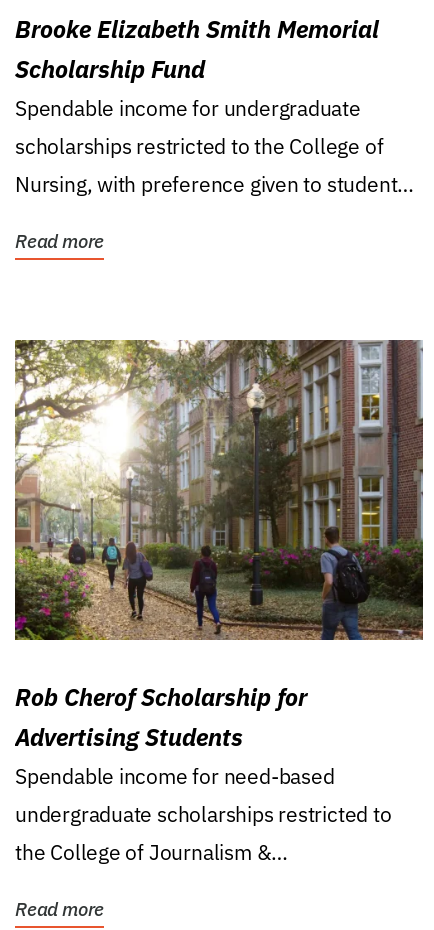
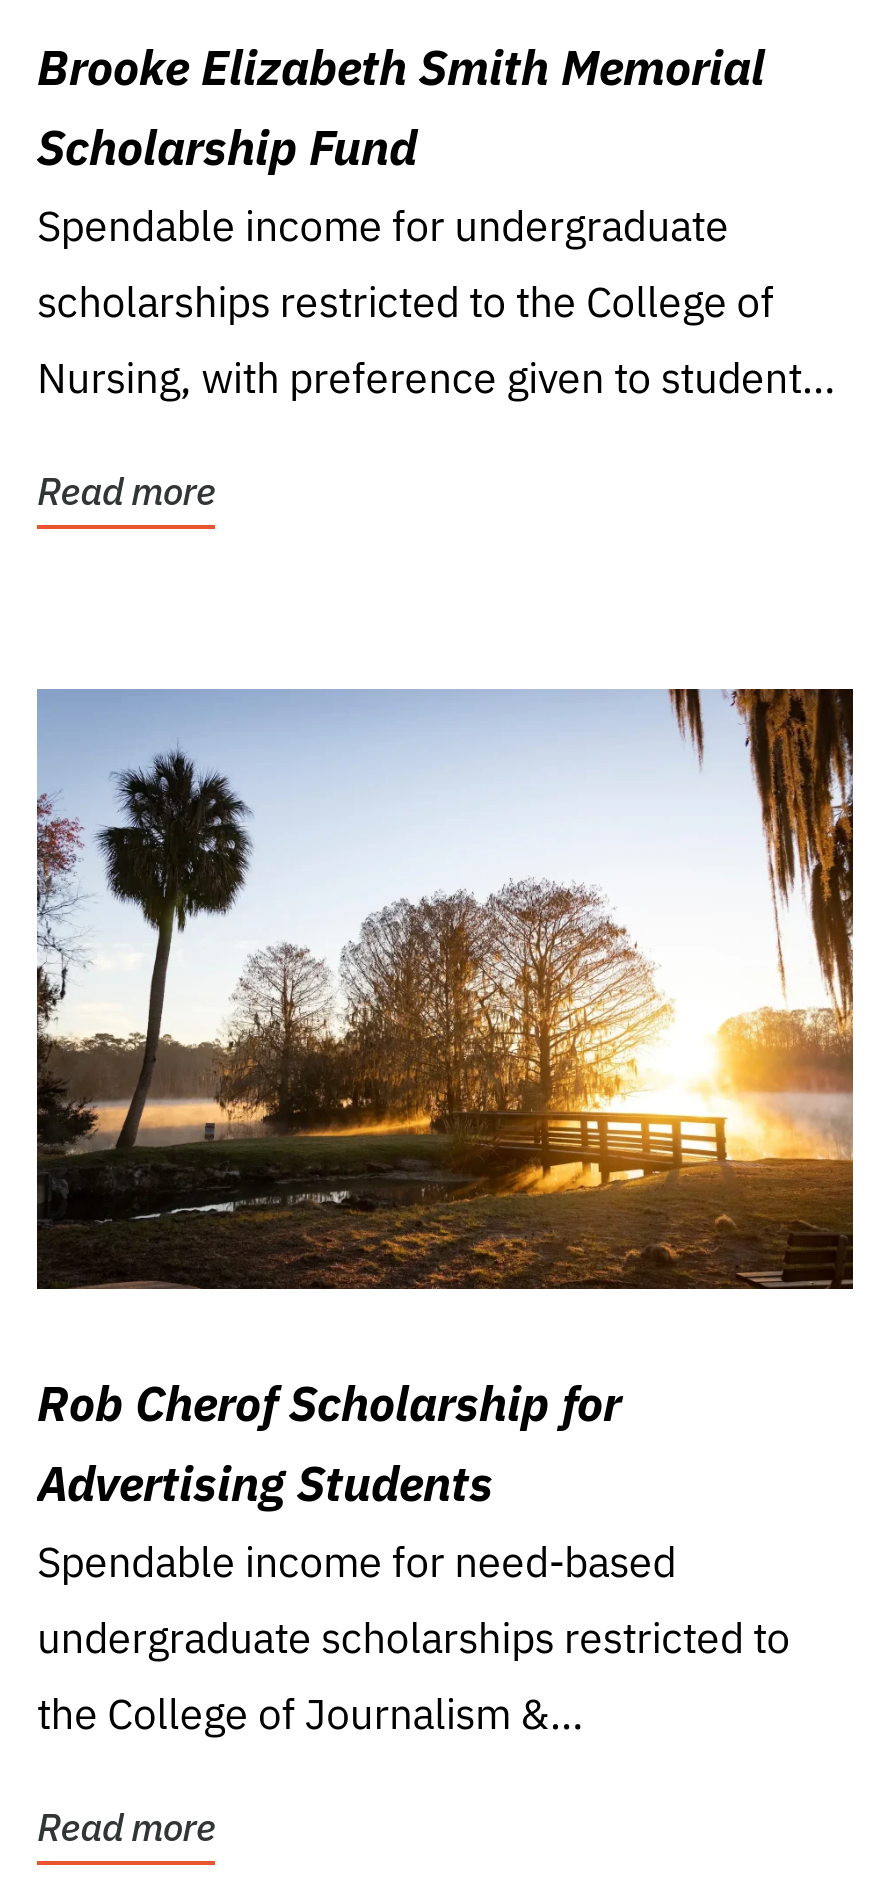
[14,339,424,641] [image] -> [35,687,855,1291] [image]

